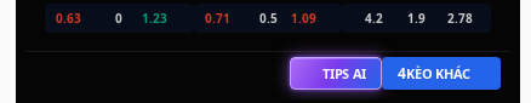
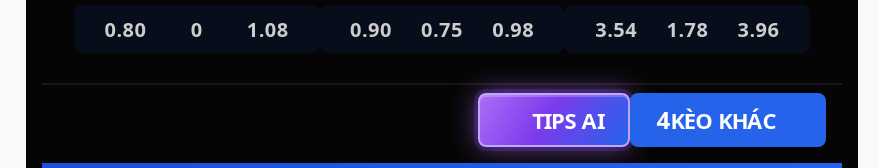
[56,9,82,26] 0.63 -> [105,14,147,42] 0.80
[142,9,168,26] 1.23 -> [247,14,289,42] 1.08
[205,9,230,26] 0.71 -> [350,14,392,42] 0.90
[259,9,277,26] 0.5 -> [421,14,463,42] 0.75
[291,9,317,26] 1.09 -> [492,14,534,42] 0.98
[364,9,383,26] 4.2 -> [595,14,637,42] 3.54
[408,9,426,26] 1.9 -> [666,14,708,42] 1.78
[447,9,473,26] 2.78 -> [738,14,780,42] 3.96

